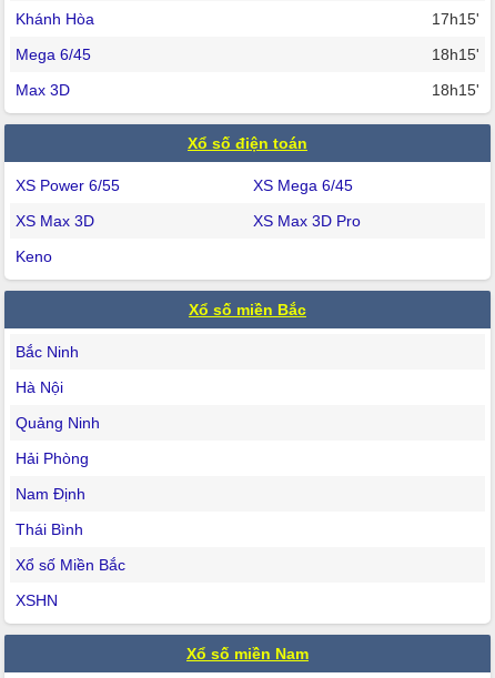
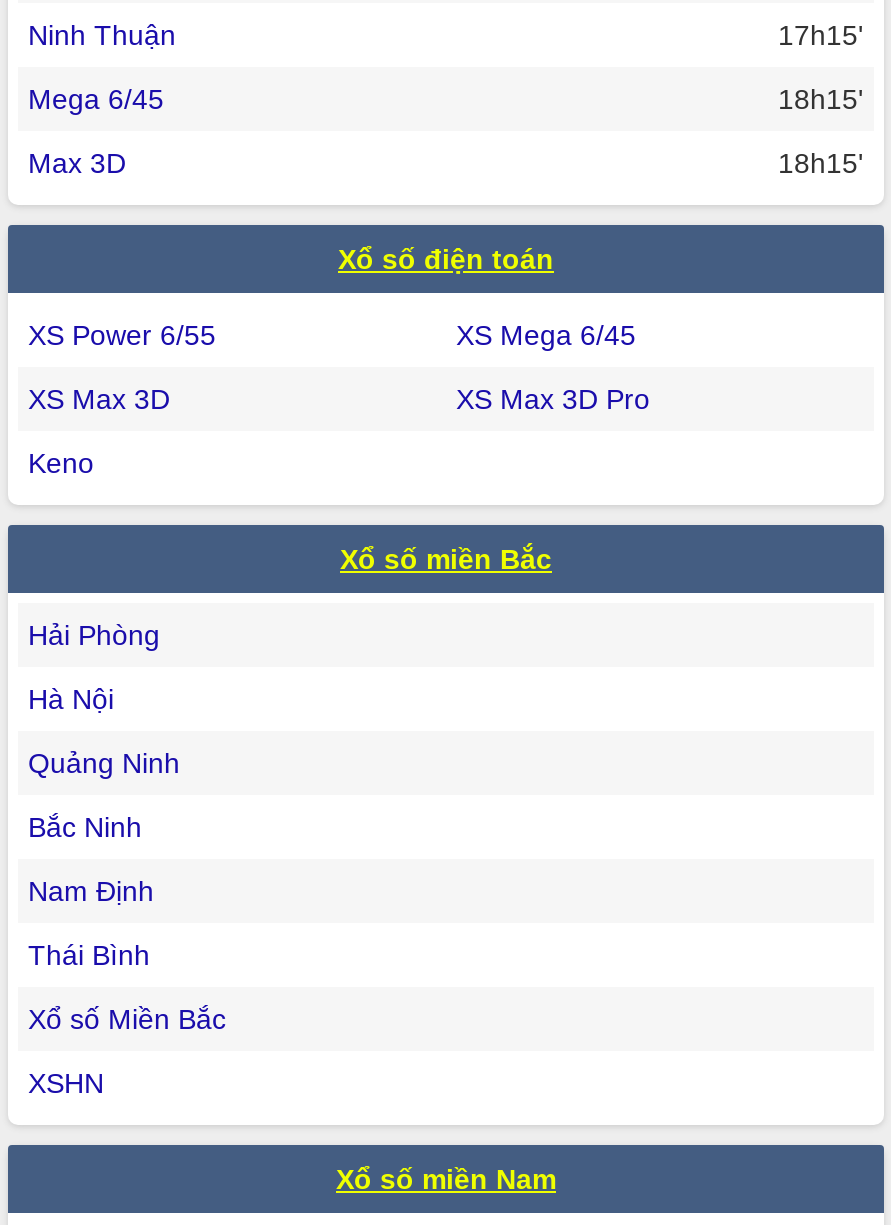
[16,10,94,28] Khánh Hòa -> [28,19,176,51] Ninh Thuận
moved [16,343,79,361] -> [28,811,142,843]: Bắc Ninh
moved [16,449,89,467] -> [28,619,160,651]: Hải Phòng

